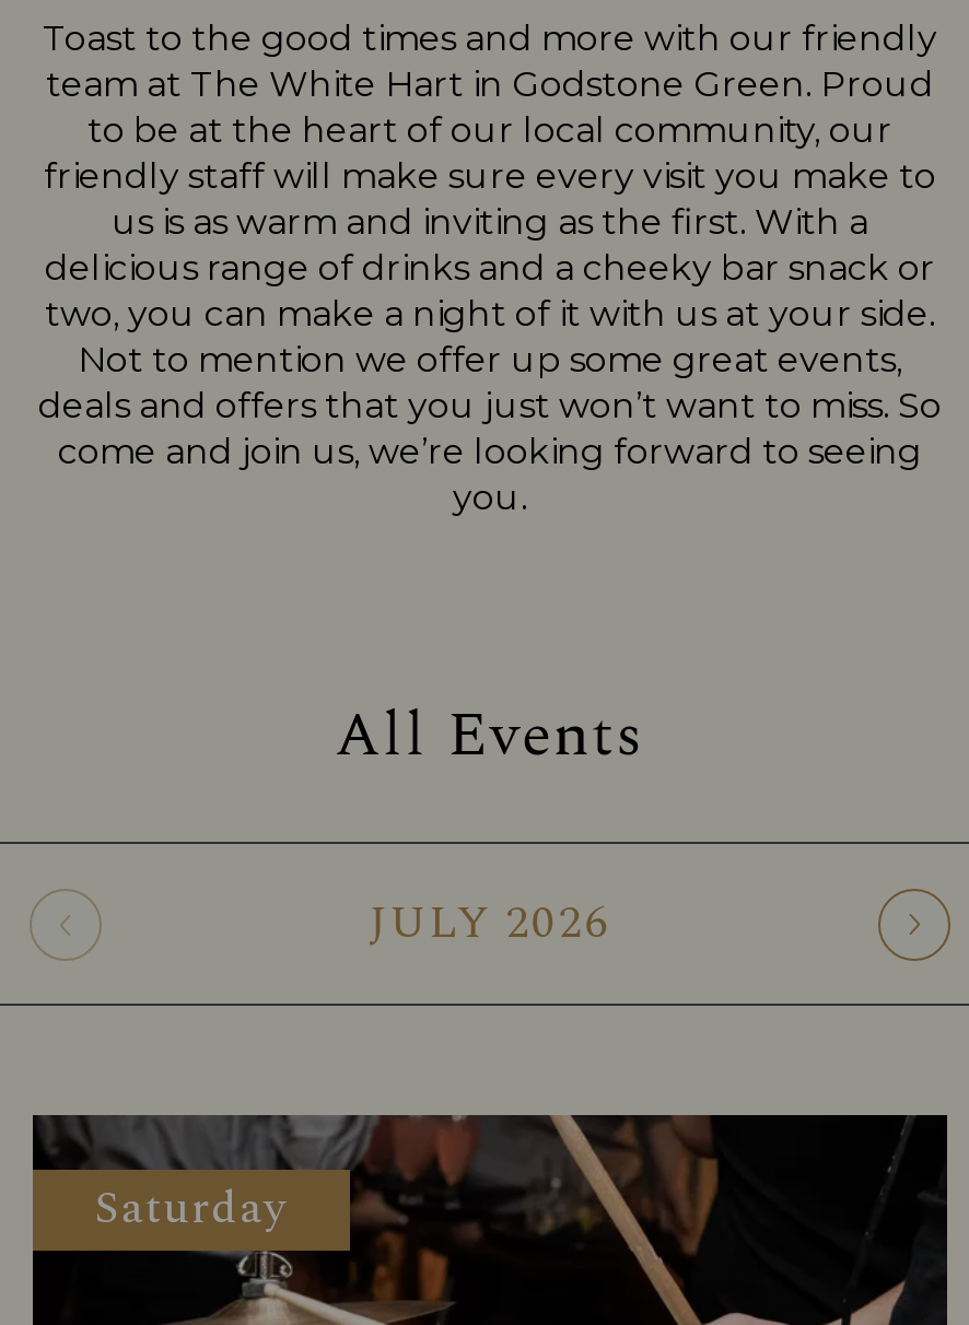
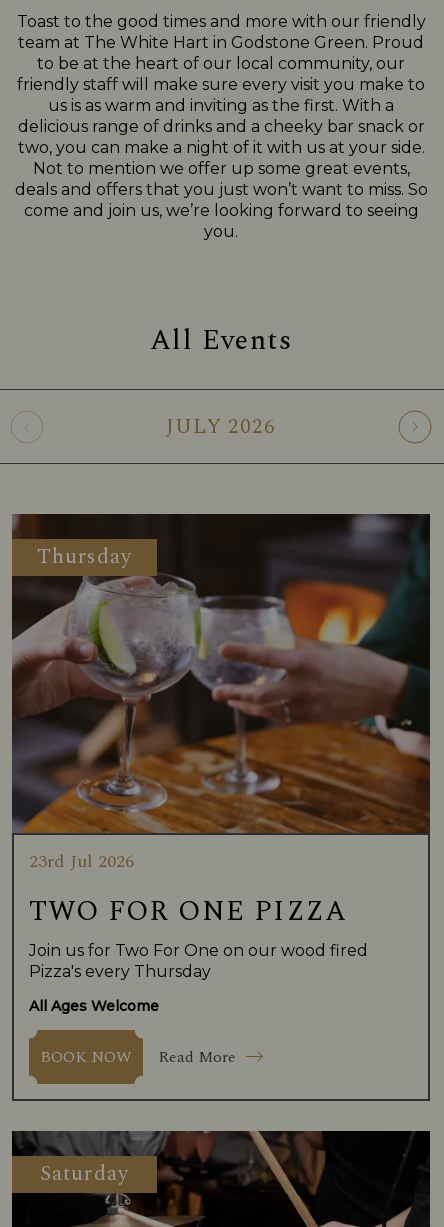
none -> [11,513,431,1102] [image] | Thursday
none -> [29,848,368,1069] 23rd Jul 2026 | TWO FOR ONE PIZZA | Join us for Two For One on our wood fired | Pizza's every Thursday | All Ages Welcome | BOOK NOW | Read More

